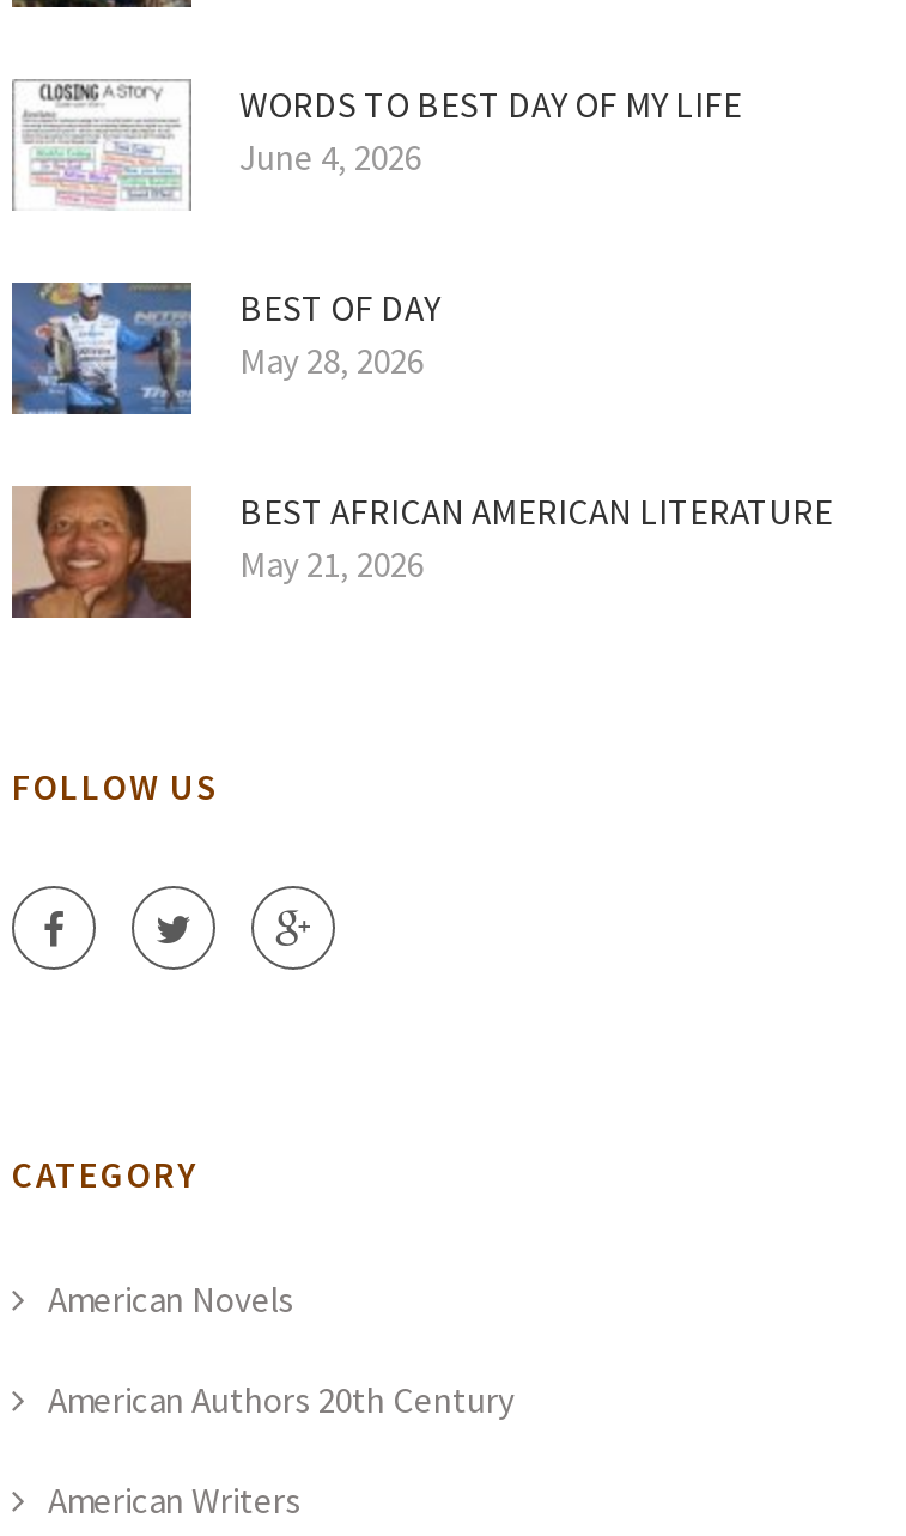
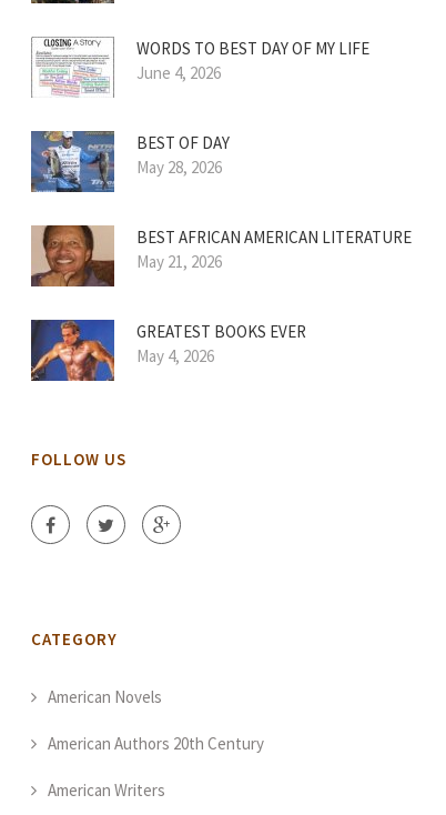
none -> [30,319,306,382] [image] | GREATEST BOOKS EVER | May 4, 2026

